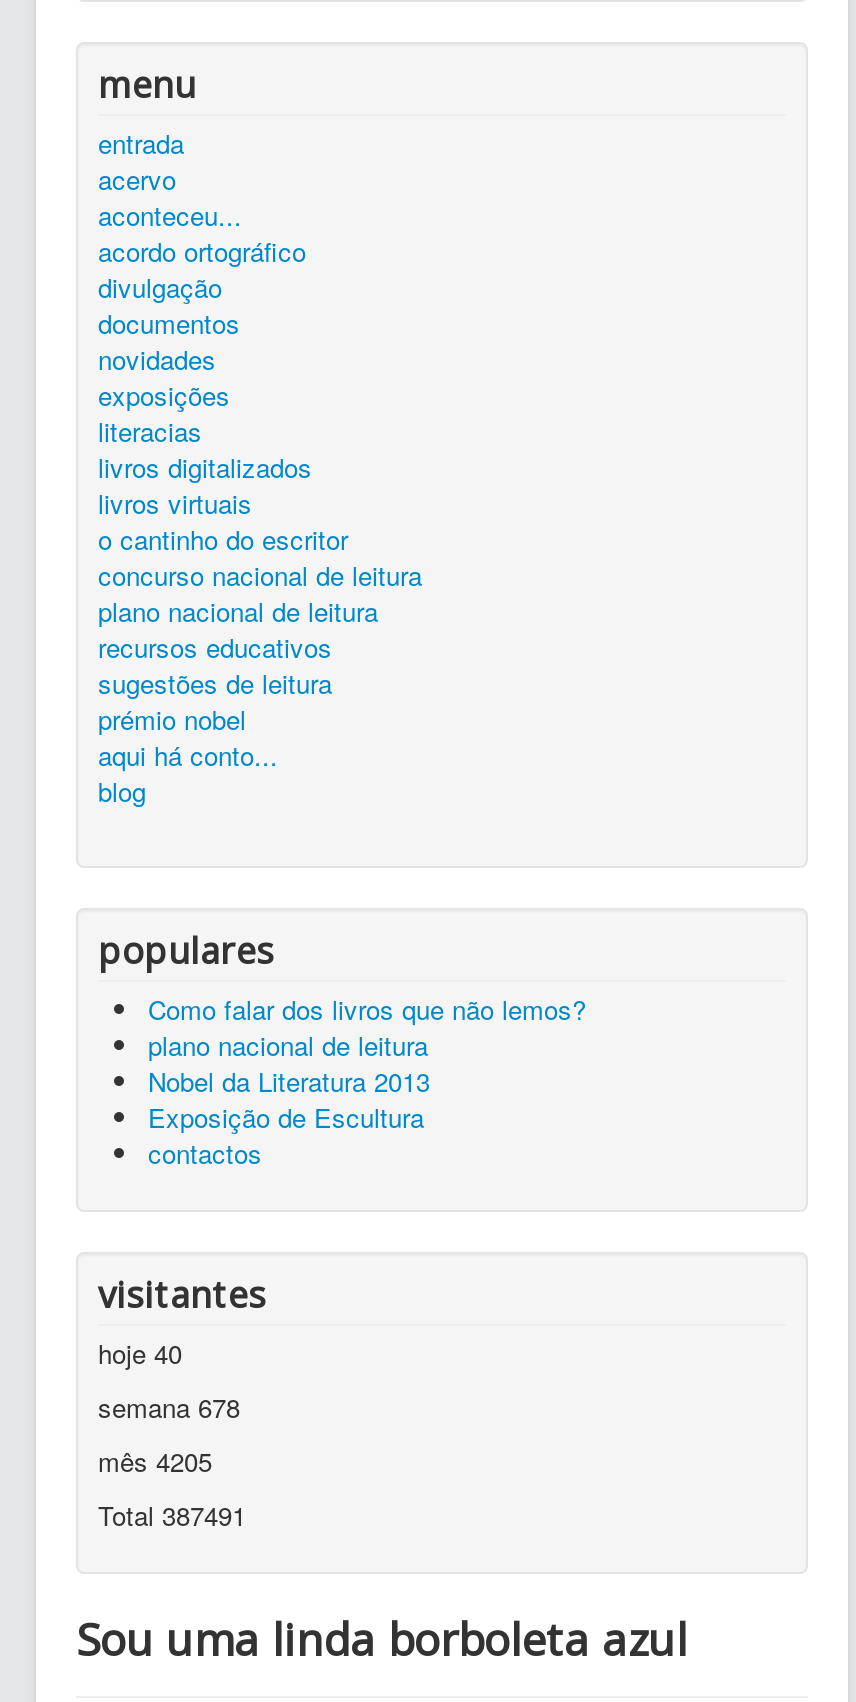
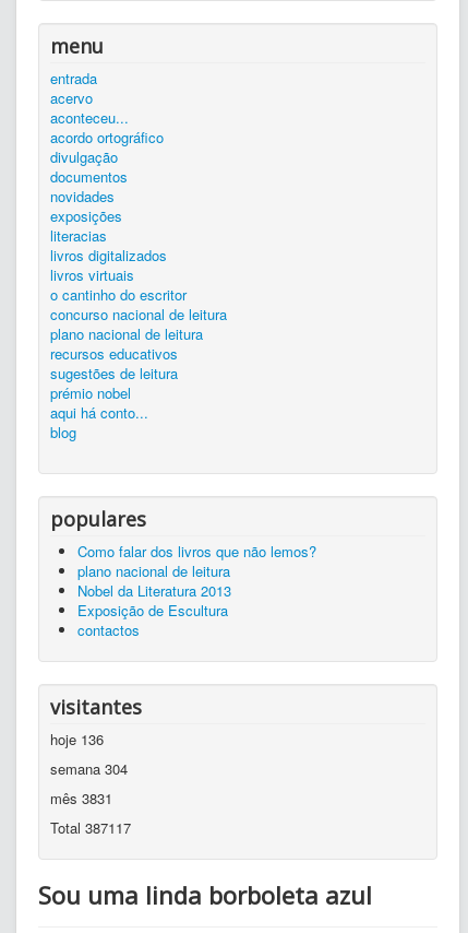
[98,1334,182,1372] hoje 40 -> [50,729,104,749] hoje 136
[98,1388,240,1426] semana 678 -> [50,758,128,779] semana 304
[98,1442,212,1480] mês 4205 -> [50,788,112,808] mês 3831
[98,1496,246,1534] Total 387491 -> [50,817,131,838] Total 387117

